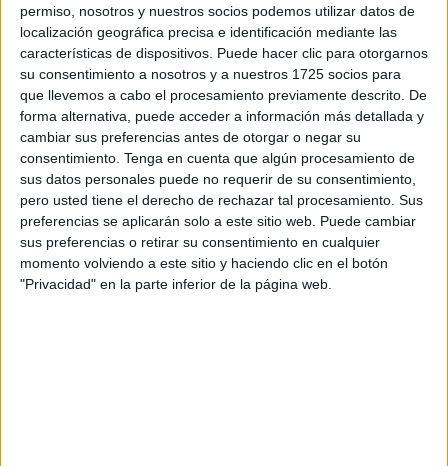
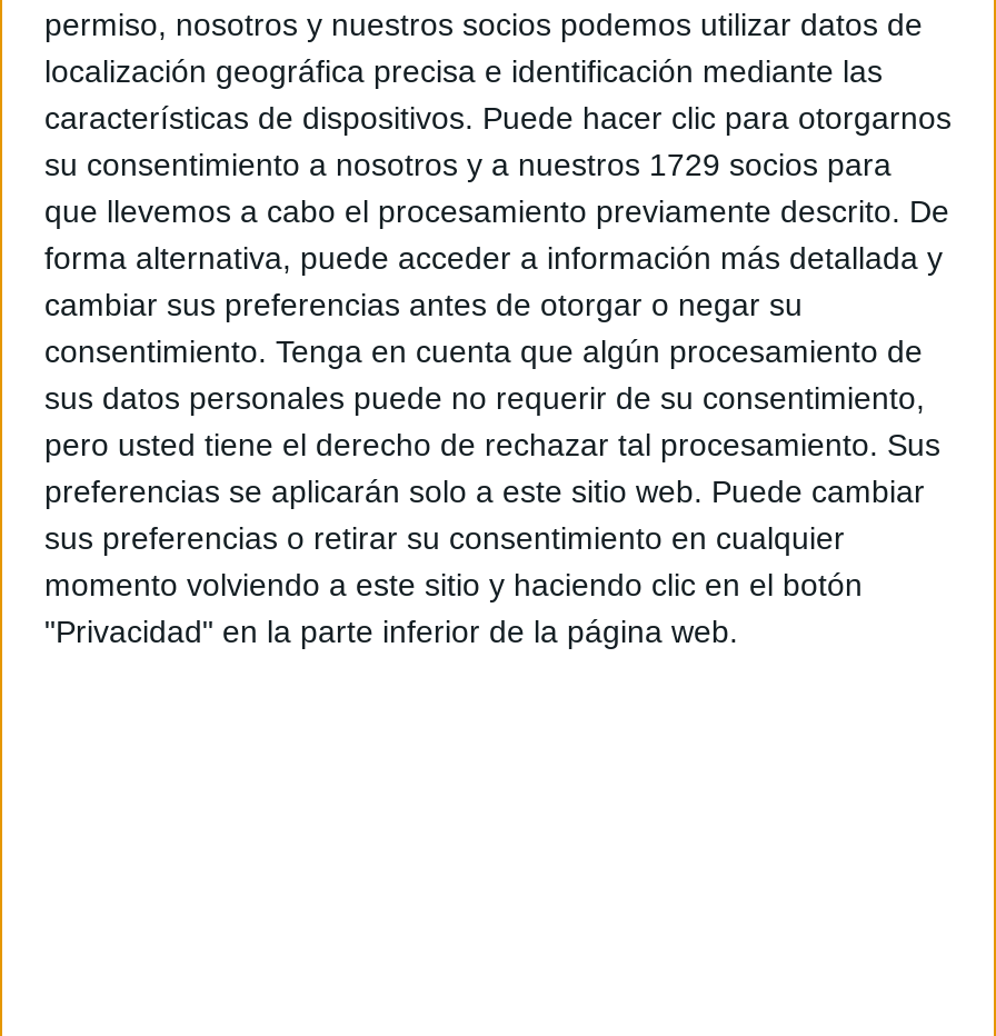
[20,66,401,82] su consentimiento a nosotros y a nuestros 1725 socios para -> [44,147,892,182] su consentimiento a nosotros y a nuestros 1729 socios para

